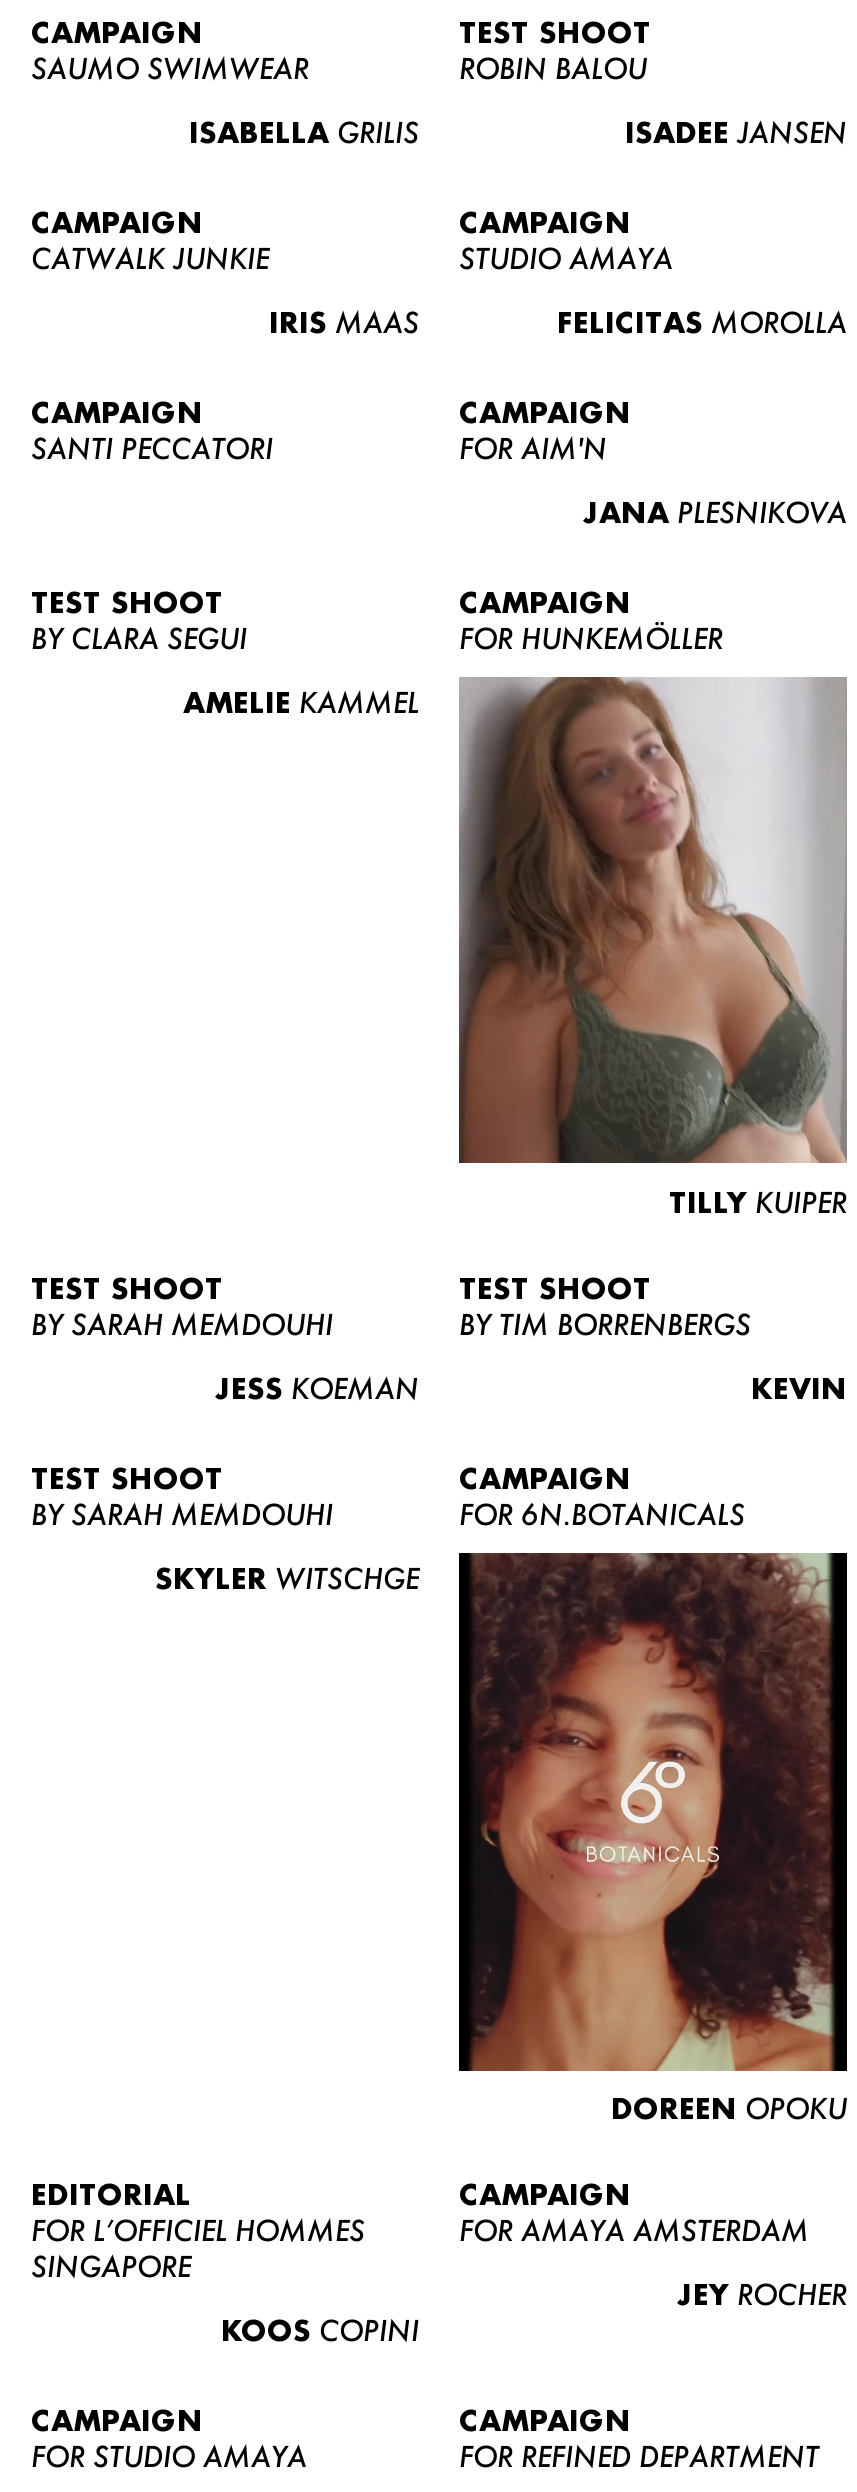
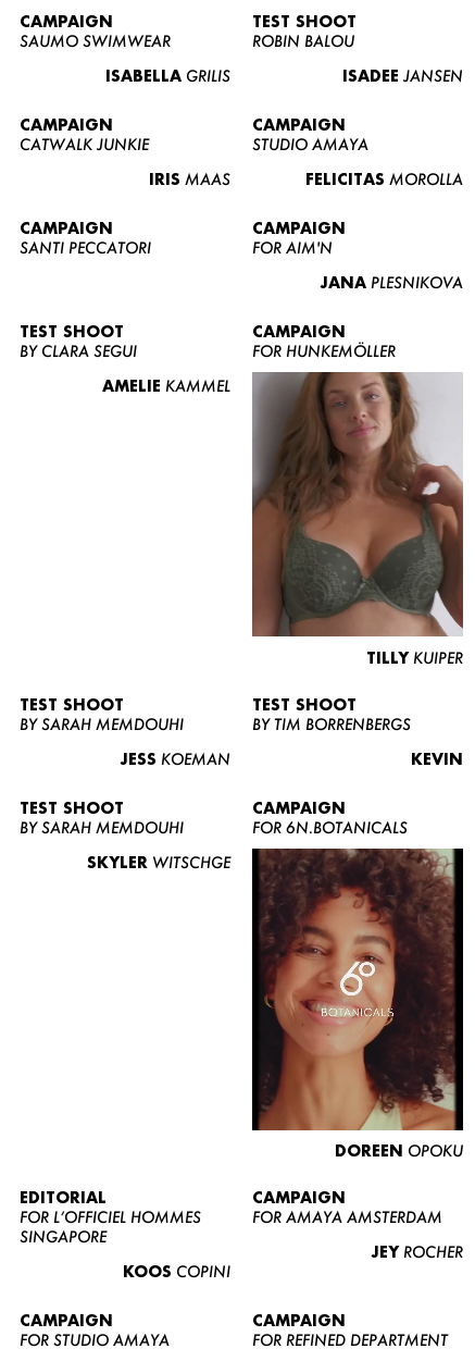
[459,677,847,1165] [image] -> [252,371,463,638] [image]

